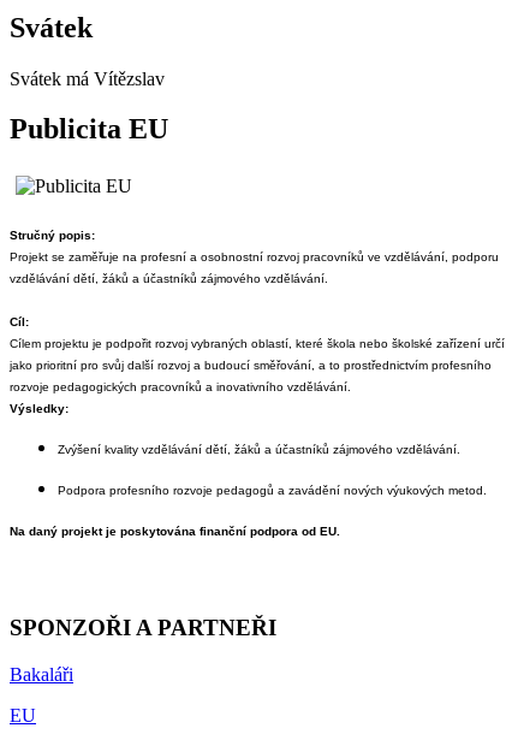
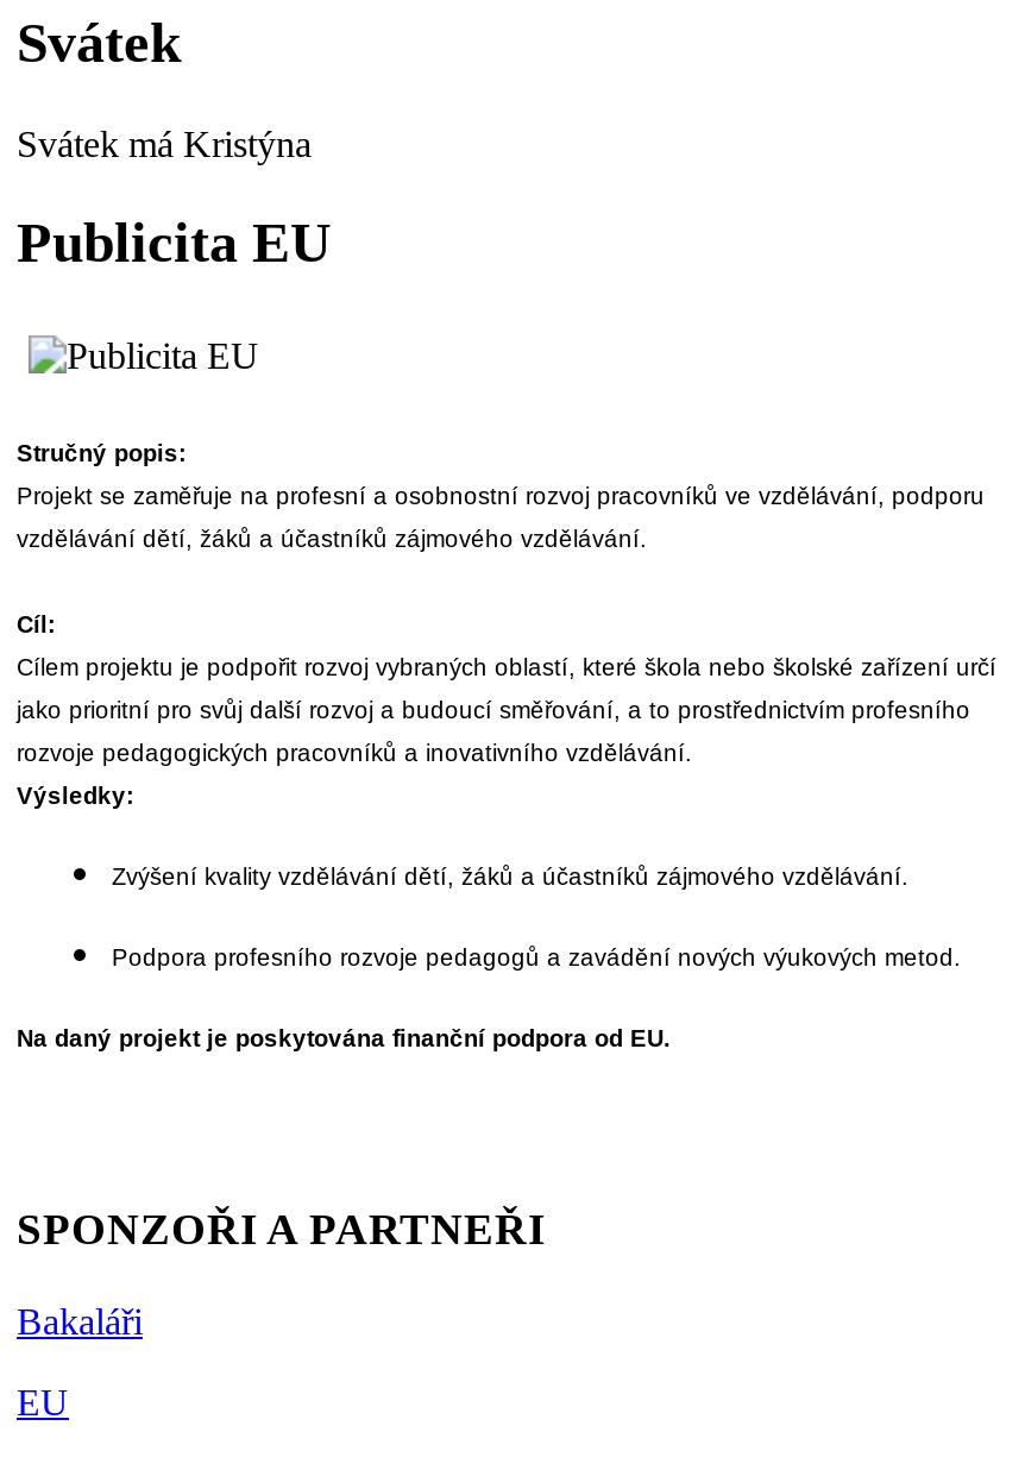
[10,68,165,89] Svátek má Vítězslav -> [17,123,312,163] Svátek má Kristýna

